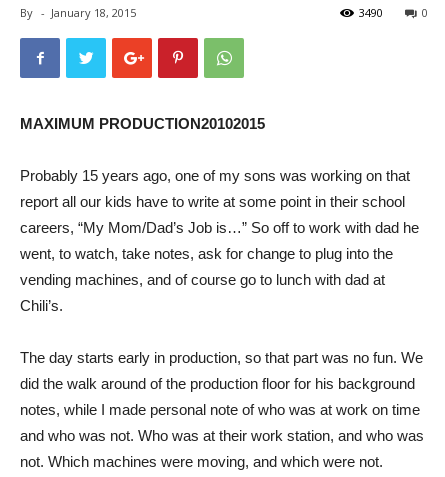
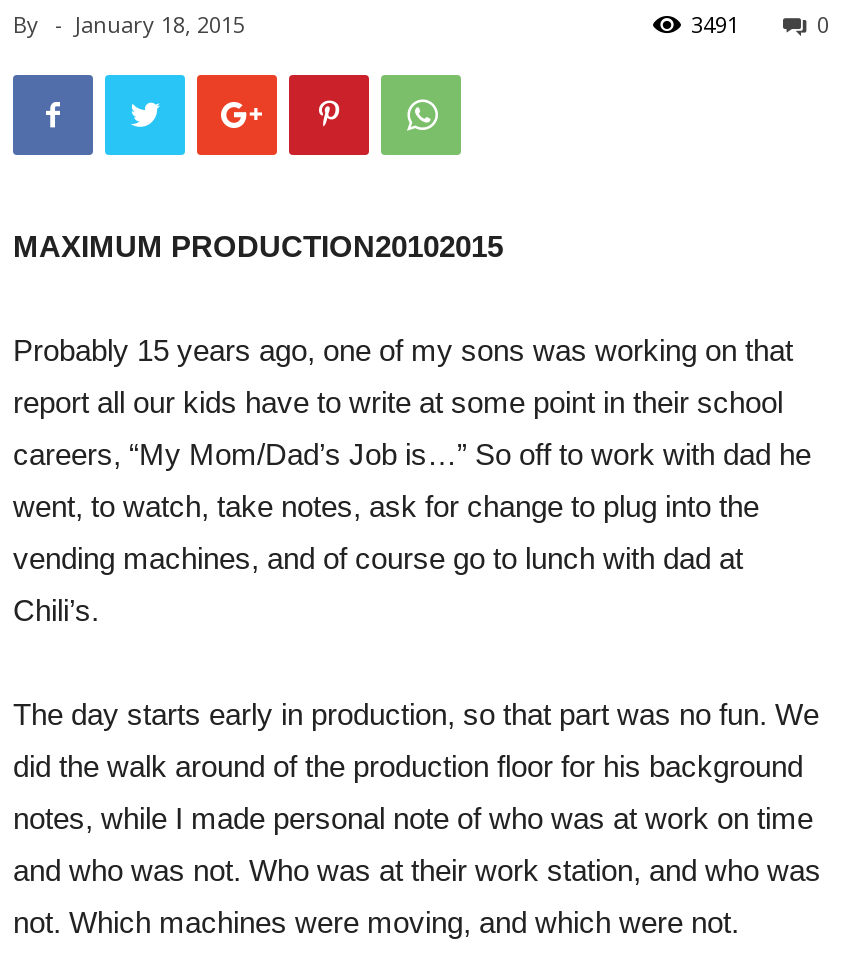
[359,5,383,20] 3490 -> [691,9,739,39] 3491

